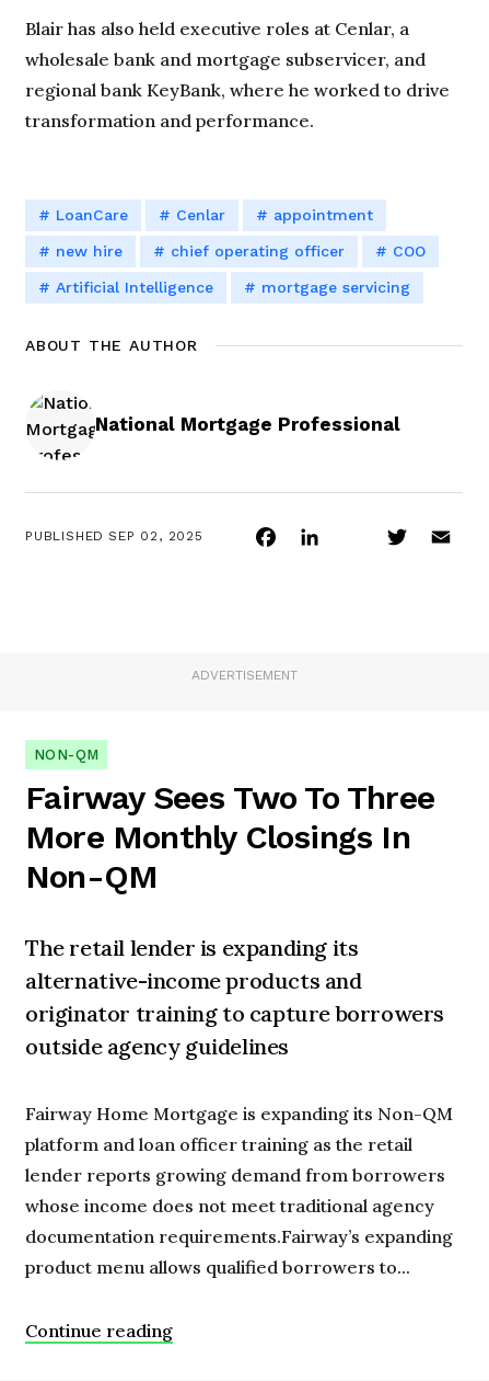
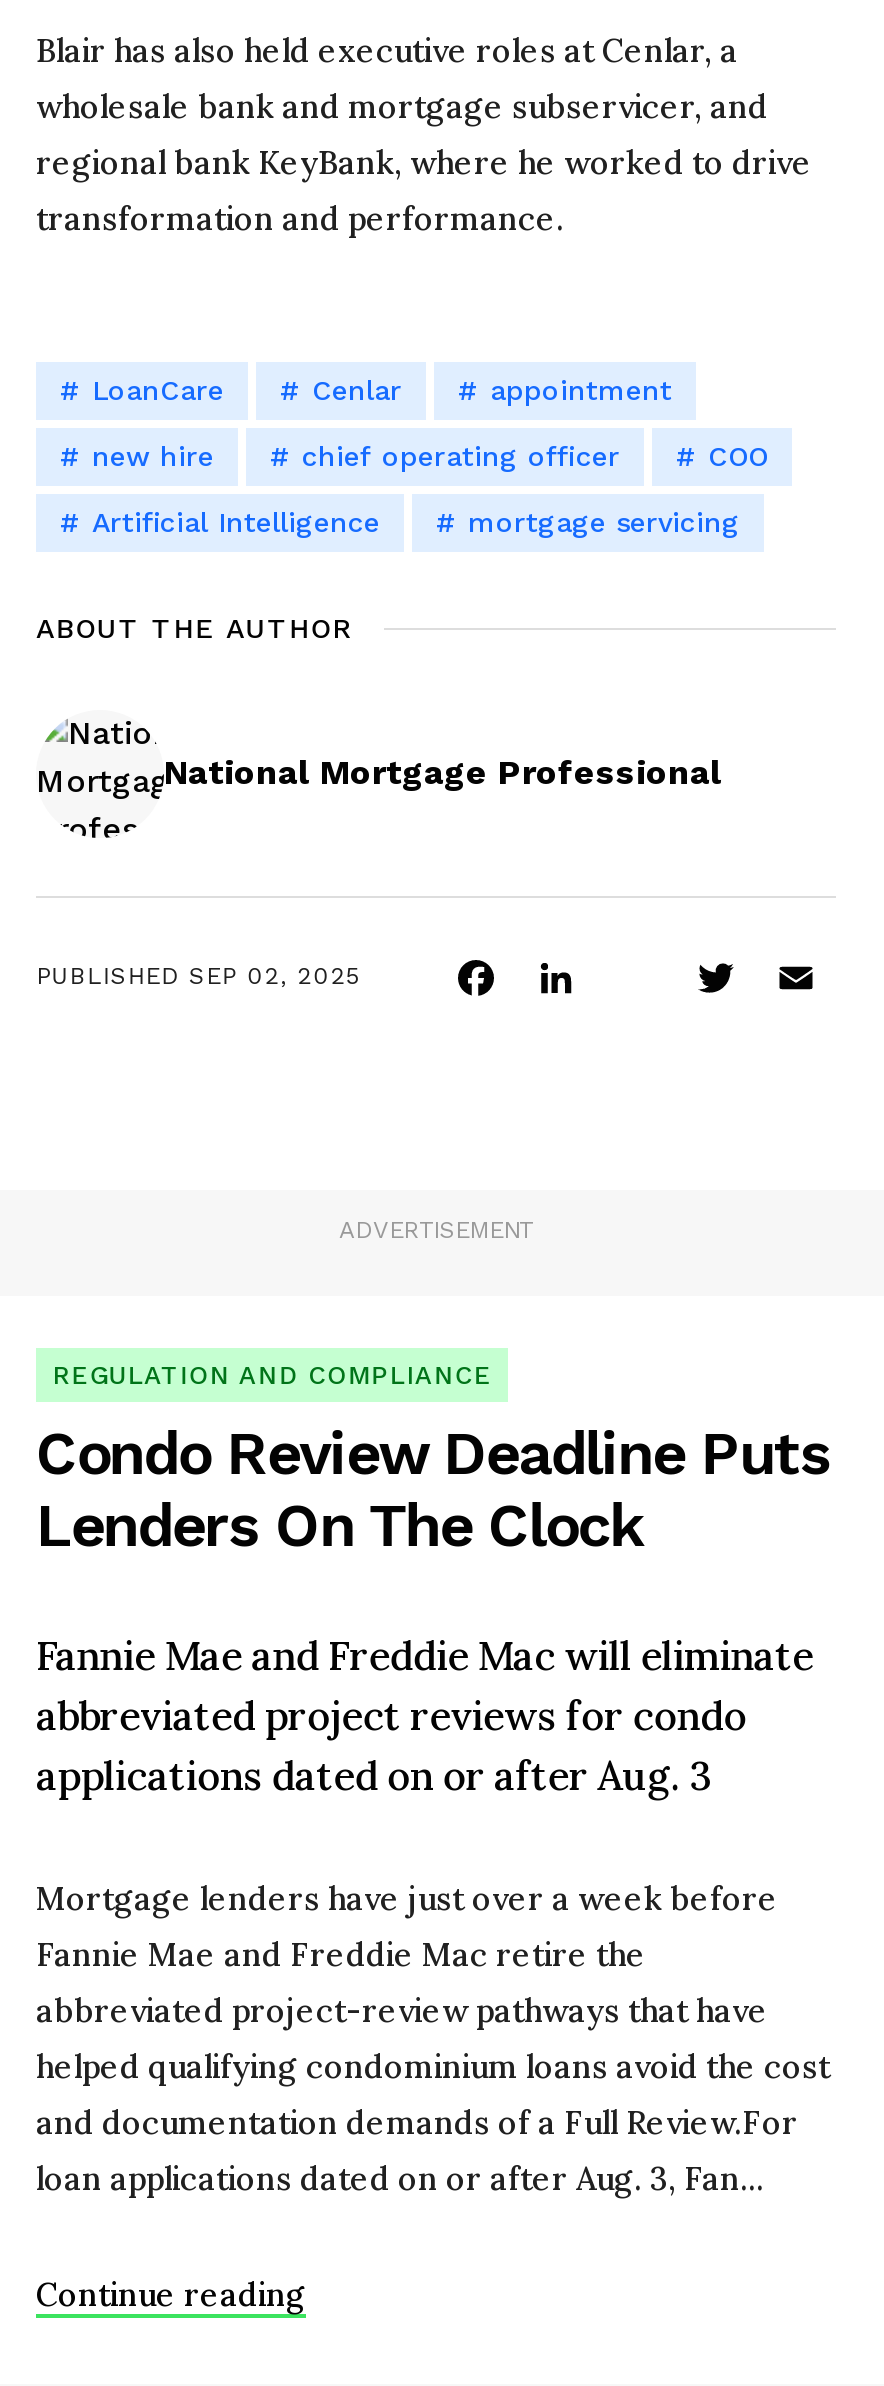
[25,747,434,896] NON-QM | Fairway Sees Two To Three | More Monthly Closings In | Non-QM -> [36,1360,830,1560] REGULATION AND COMPLIANCE | Condo Review Deadline Puts | Lenders On The Clock
[25,934,444,1060] The retail lender is expanding its | alternative-income products and | originator training to capture borrowers | outside agency guidelines -> [36,1630,813,1800] Fannie Mae and Freddie Mac will eliminate | abbreviated project reviews for condo | applications dated on or after Aug. 3
[25,1103,453,1278] Fairway Home Mortgage is expanding its Non-QM | platform and loan officer training as the retail | lender reports growing demand from borrowers | whose income does not meet traditional agency | documentation requirements.Fairway’s expanding | product menu allows qualified borrowers to... -> [36,1878,830,2198] Mortgage lenders have just over a week before | Fannie Mae and Freddie Mac retire the | abbreviated project-review pathways that have | helped qualifying condominium loans avoid the cost | and documentation demands of a Full Review.For | loan applications dated on or after Aug. 3, Fan...

